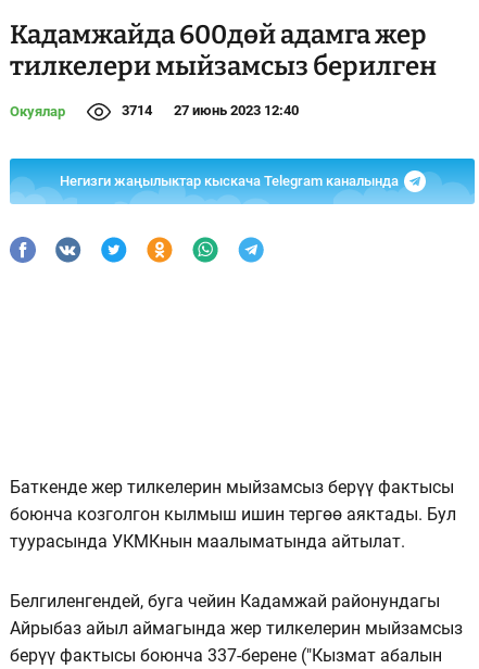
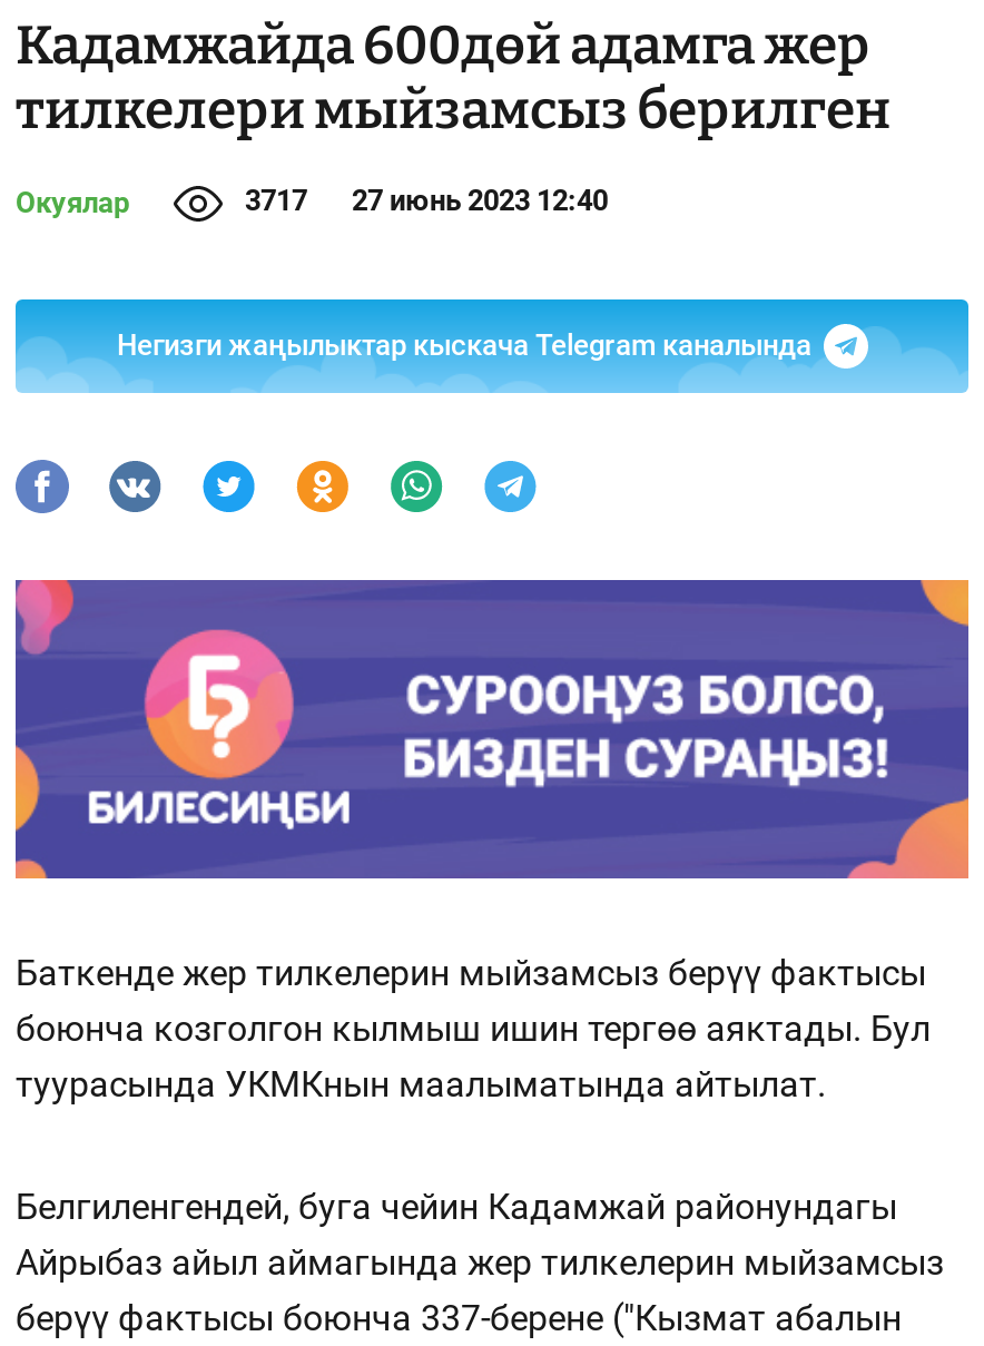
[122,102,299,118] 3714 27 июнь 2023 12:40 -> [245,184,608,217] 3717 27 июнь 2023 12:40
none -> [13,578,971,881] [image]

